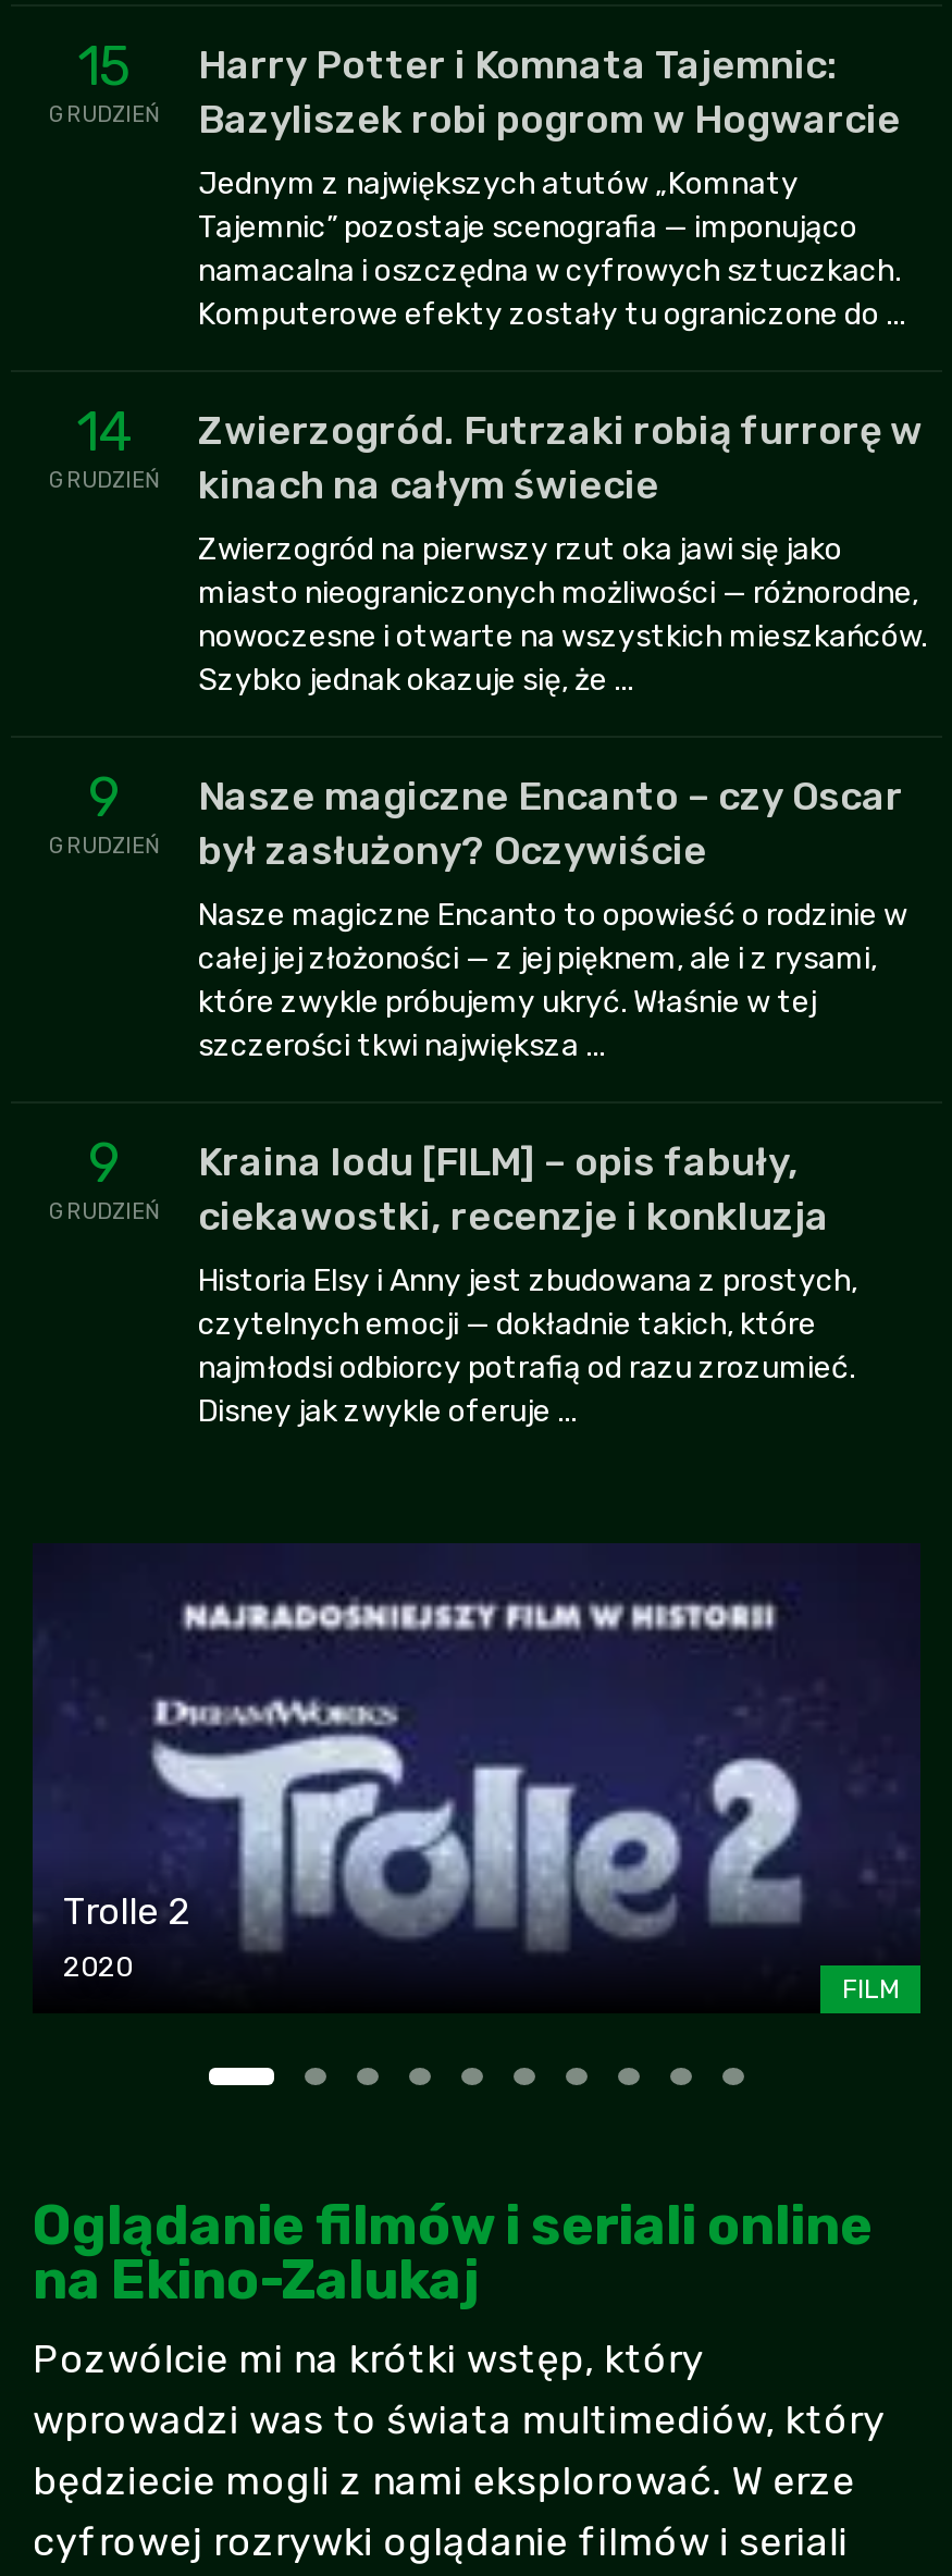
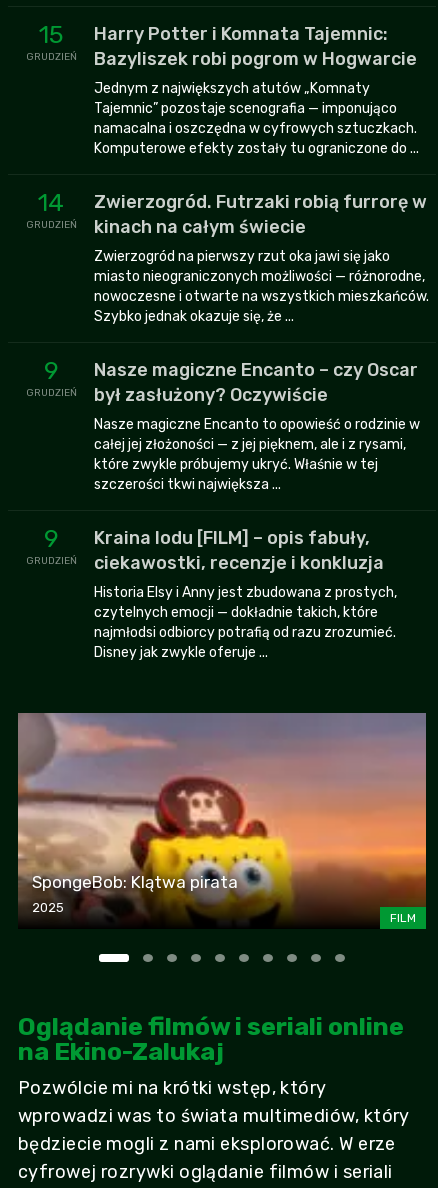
[33,1543,920,1992] [image] | Trolle 2 | 2020 -> [17,712,427,919] [image] | SpongeBob: Klątwa pirata | 2025

